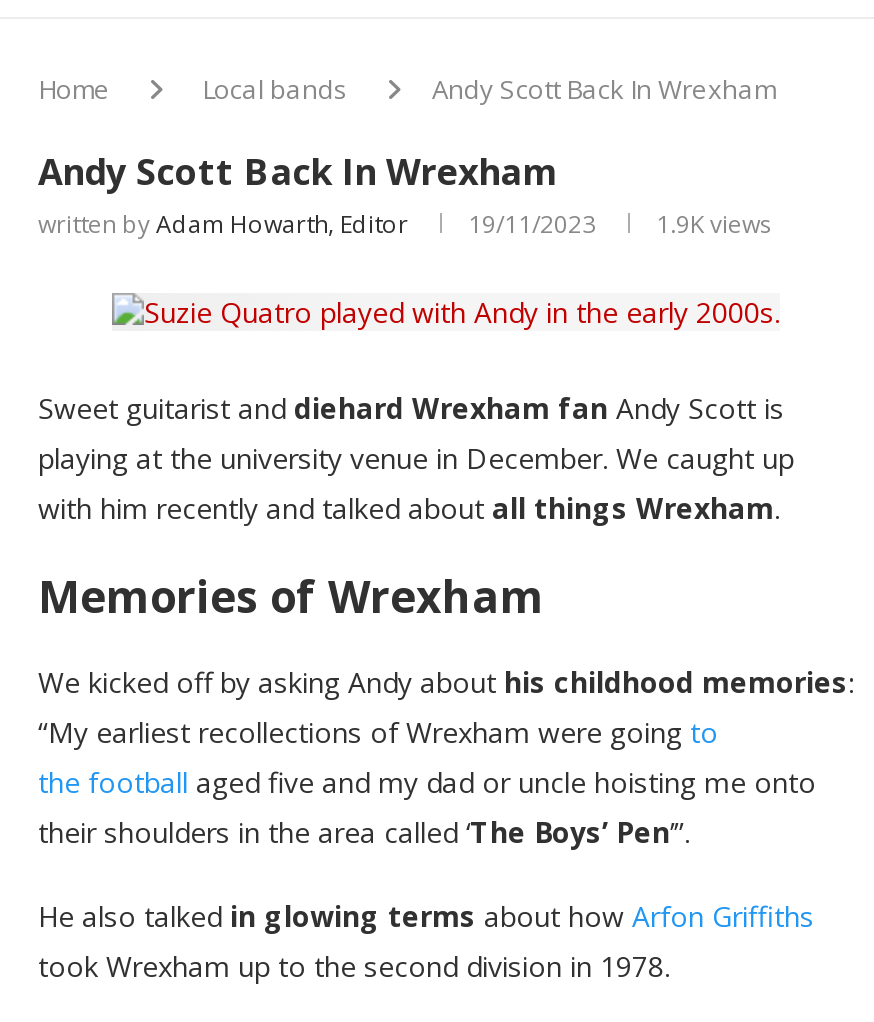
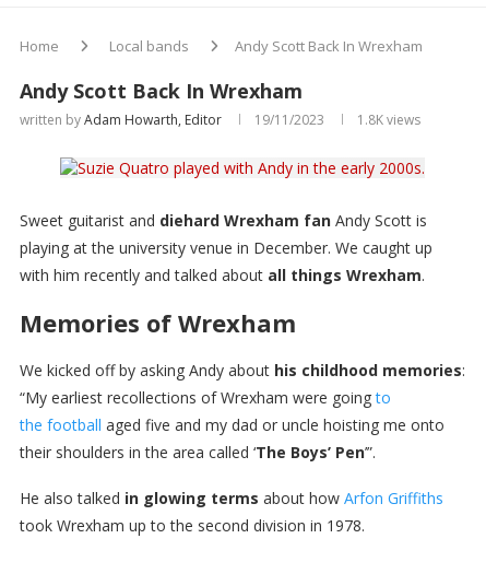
[38,207,772,241] written by Adam Howarth, Editor 19/11/2023 1.9K views -> [20,110,420,129] written by Adam Howarth, Editor 19/11/2023 1.8K views

